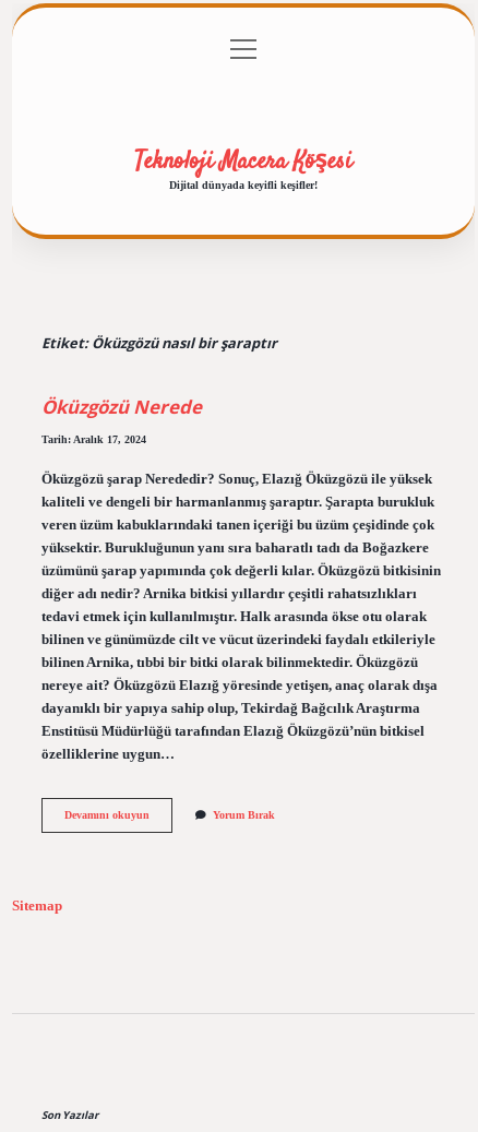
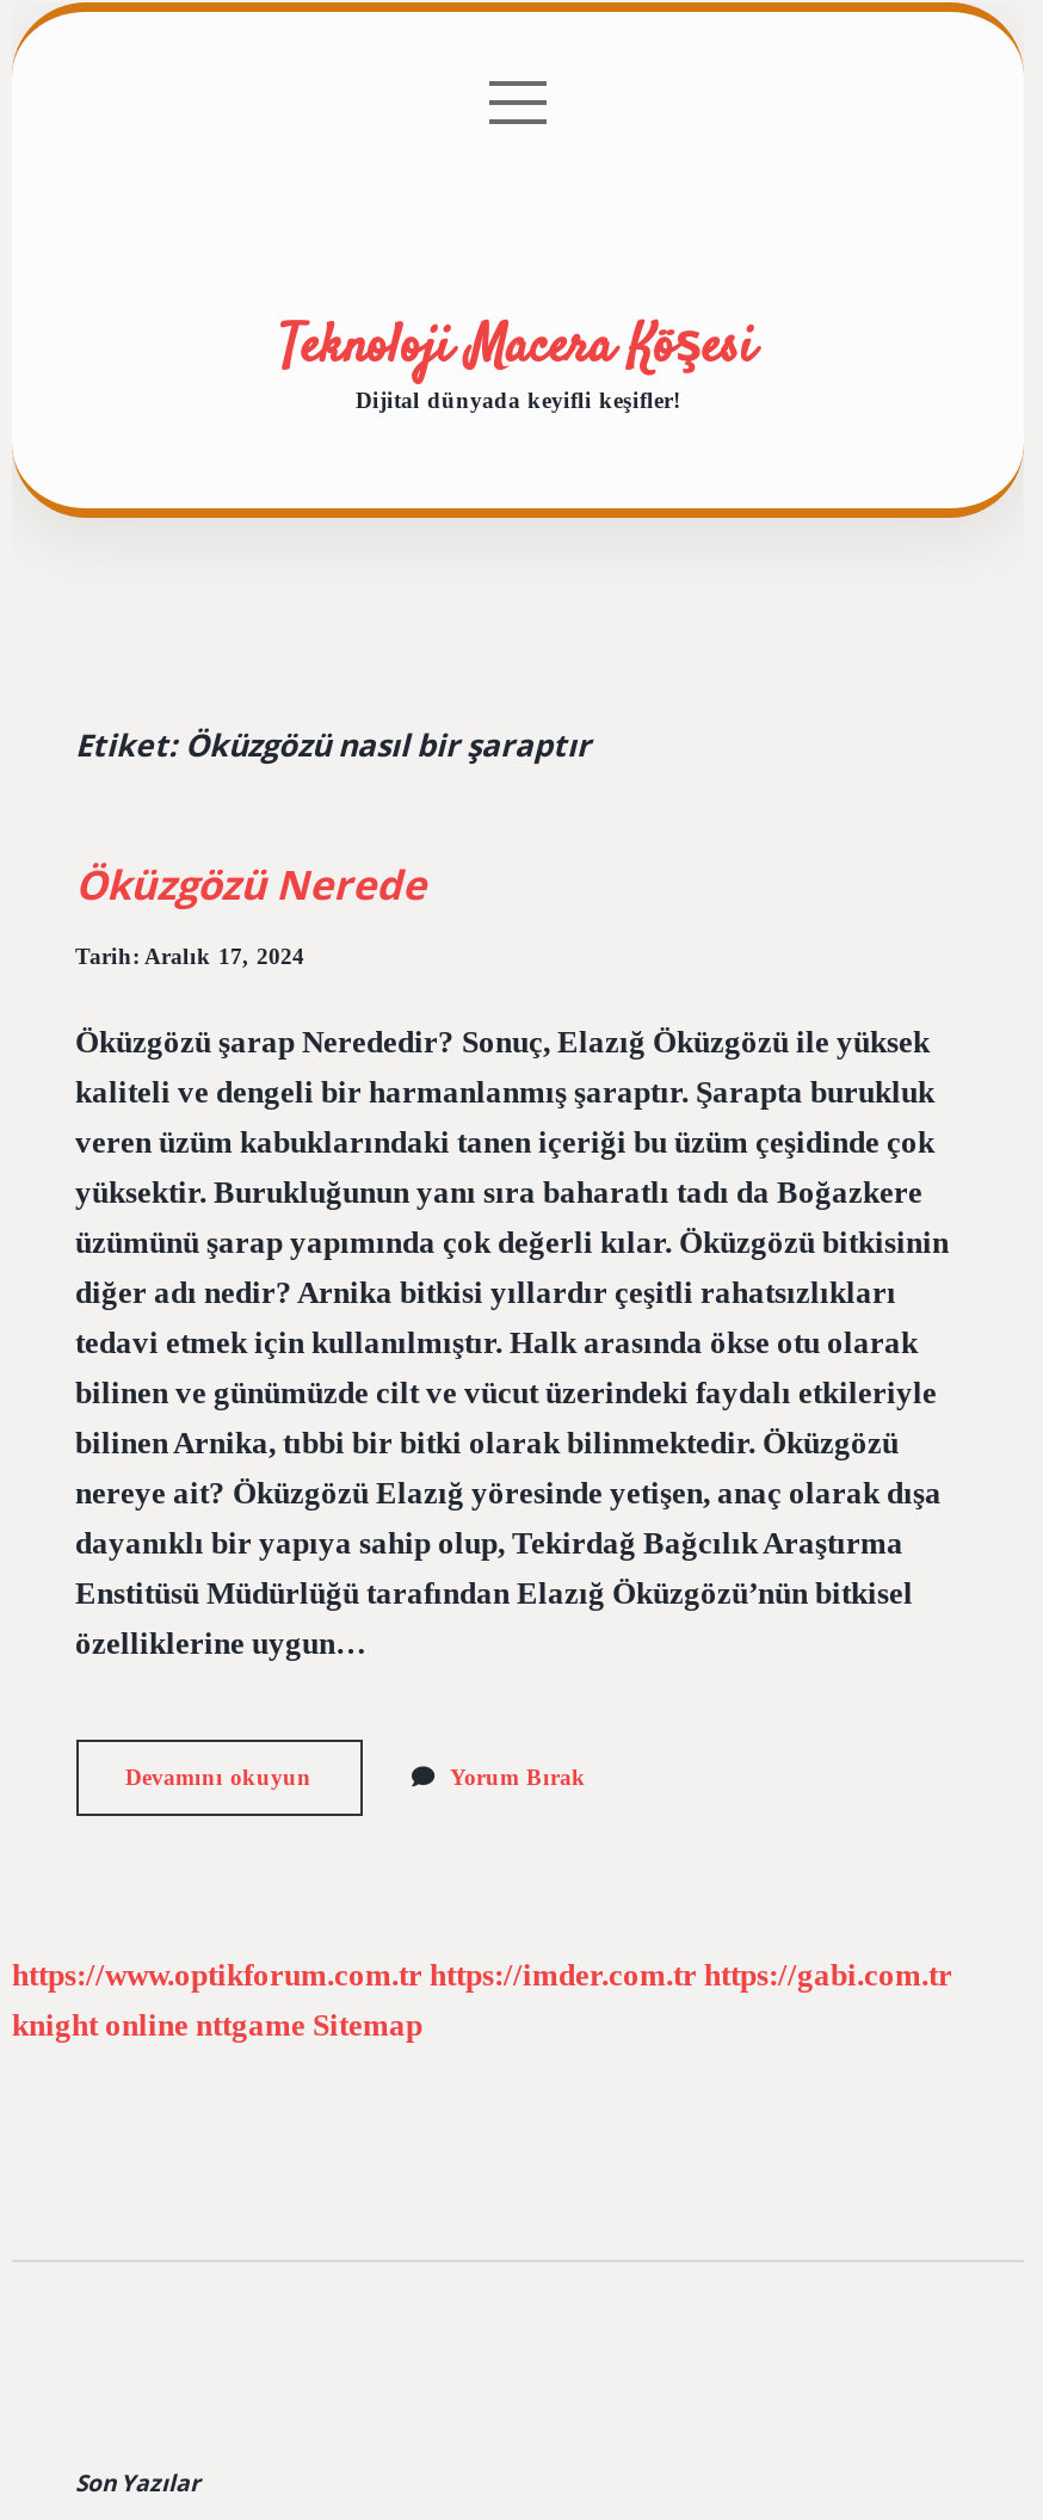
[12,899,62,914] Sitemap -> [12,1960,952,2043] https://www.optikforum.com.tr https://imder.com.tr https://gabi.com.tr | knight online nttgame Sitemap

